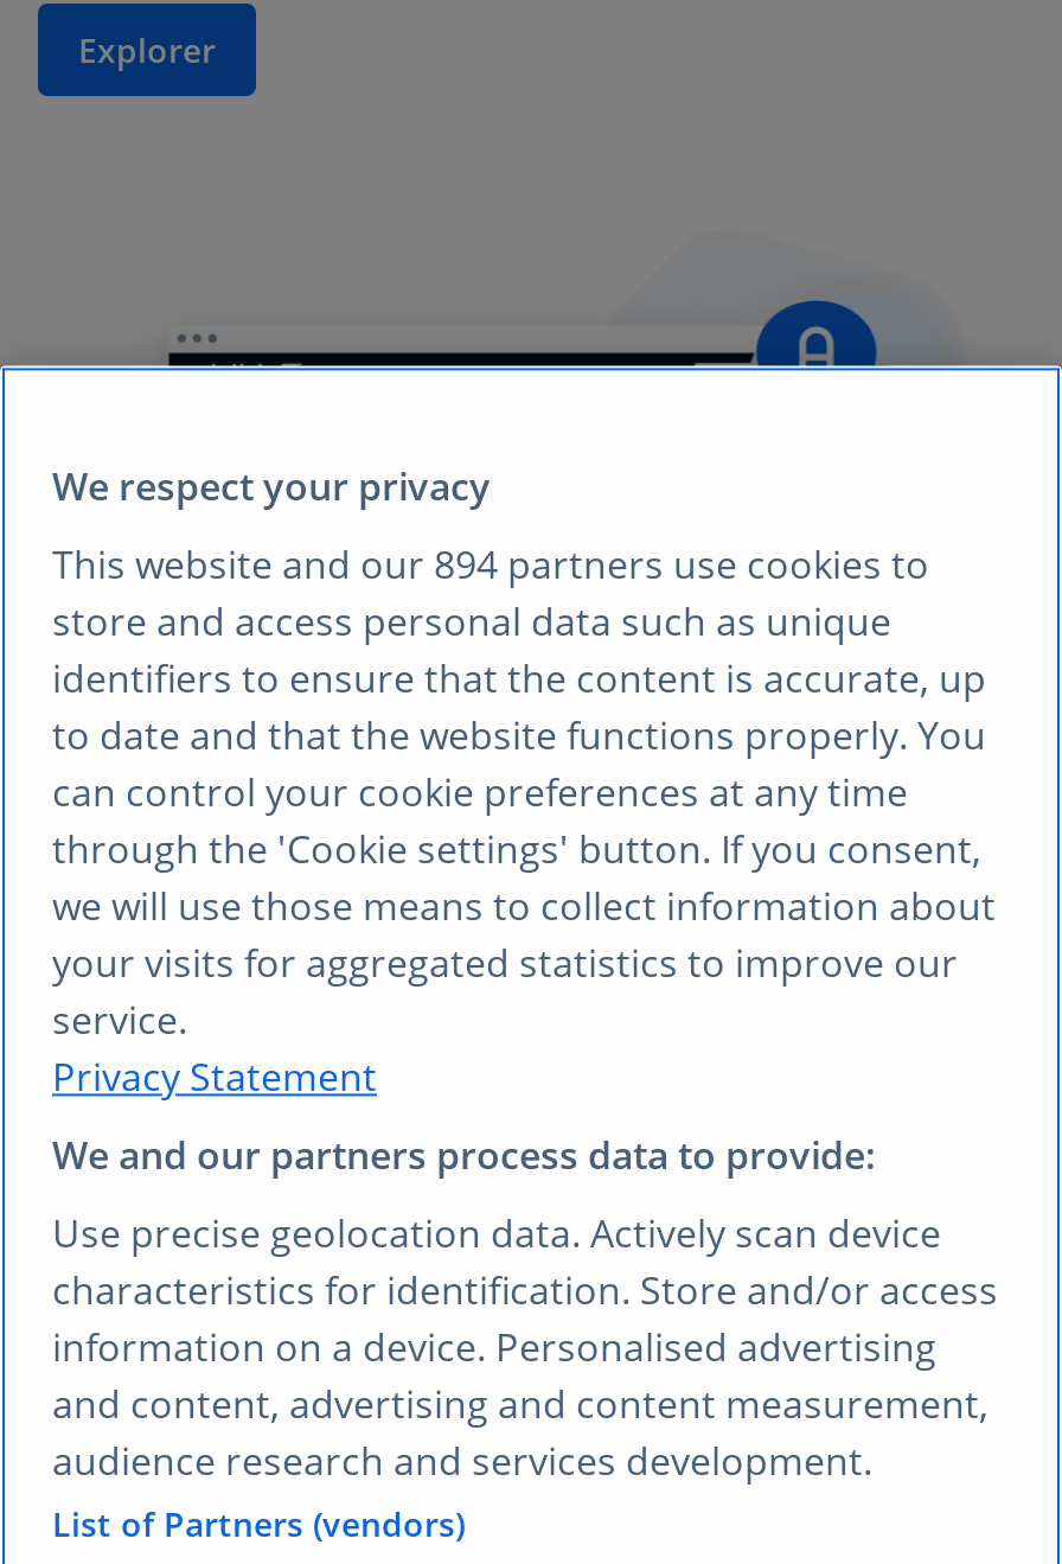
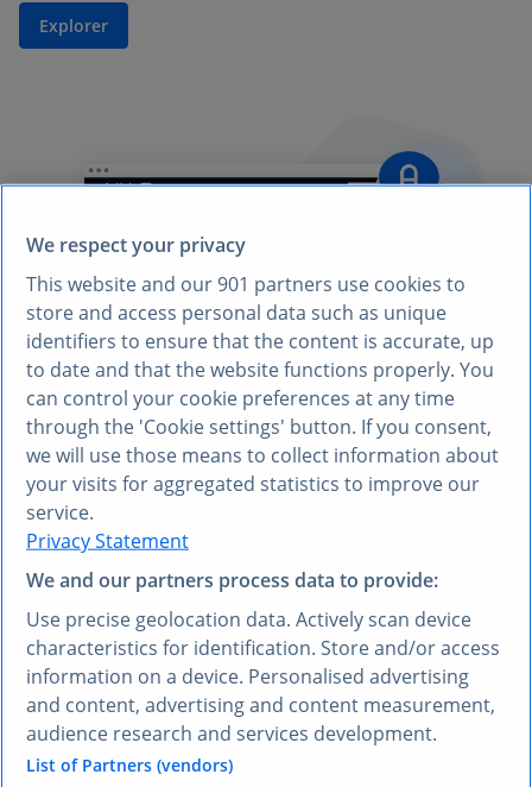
[52,539,929,591] This website and our 894 partners use cookies to -> [26,271,465,297] This website and our 901 partners use cookies to

